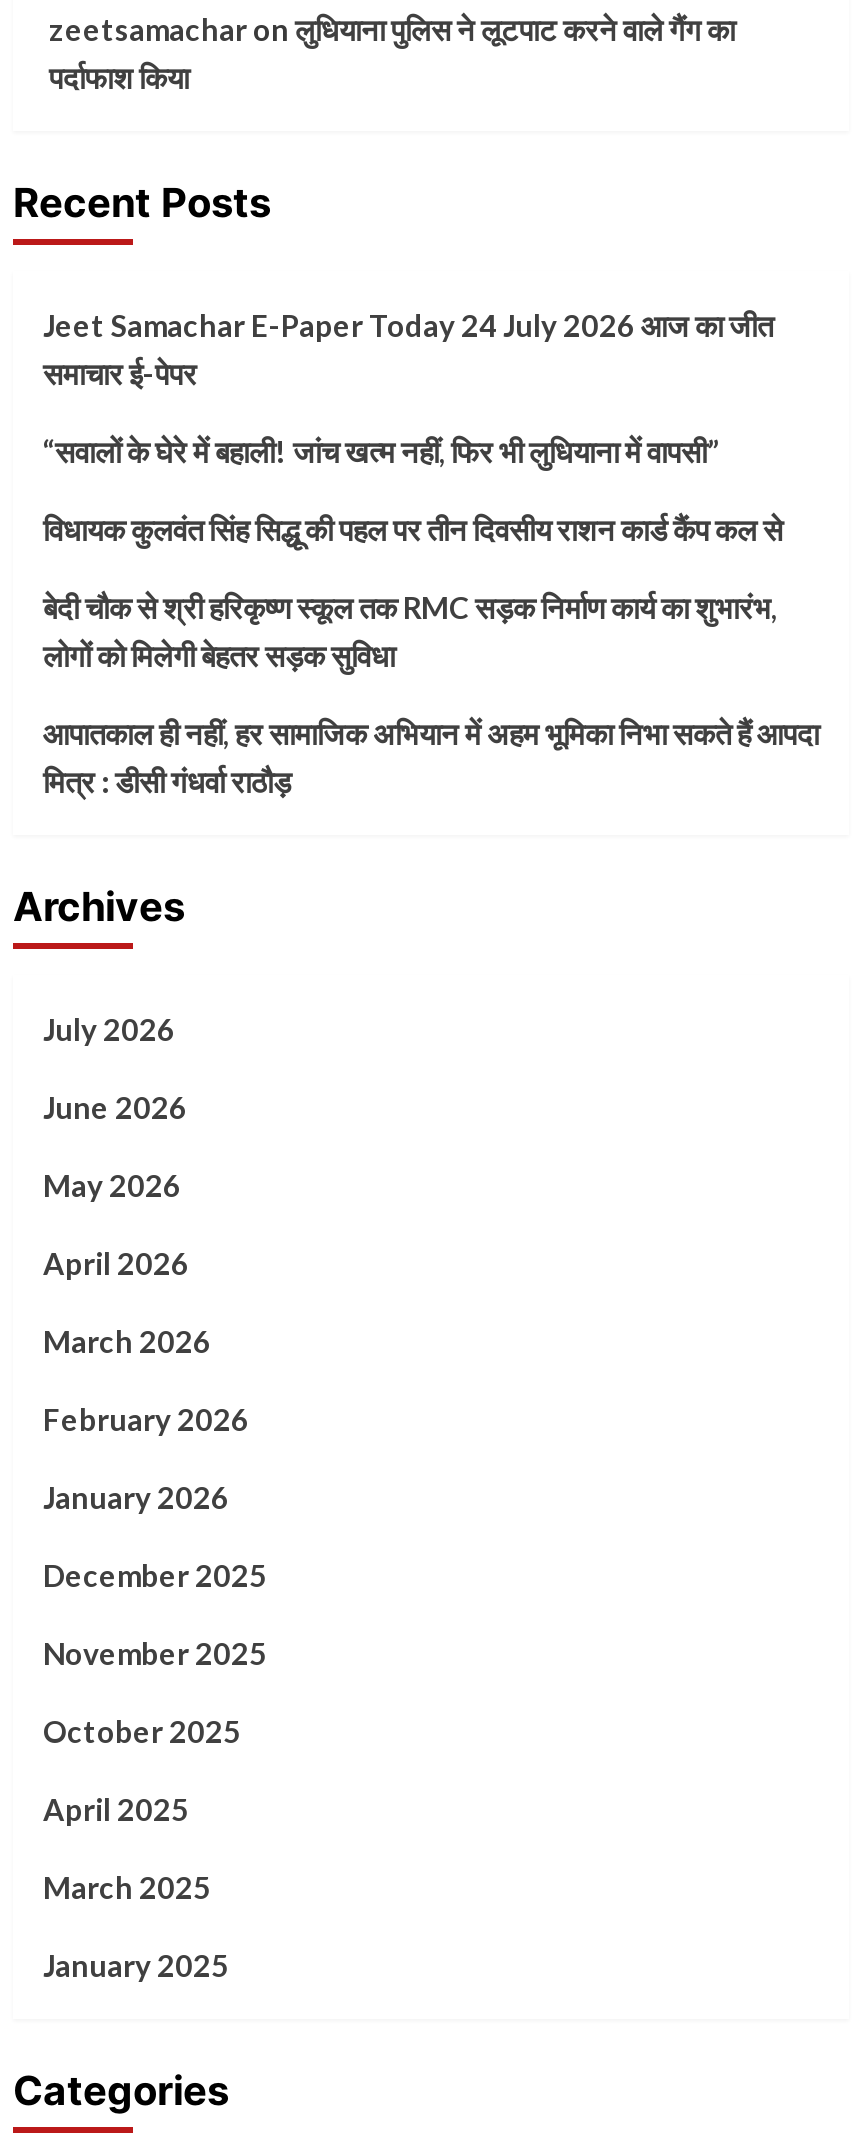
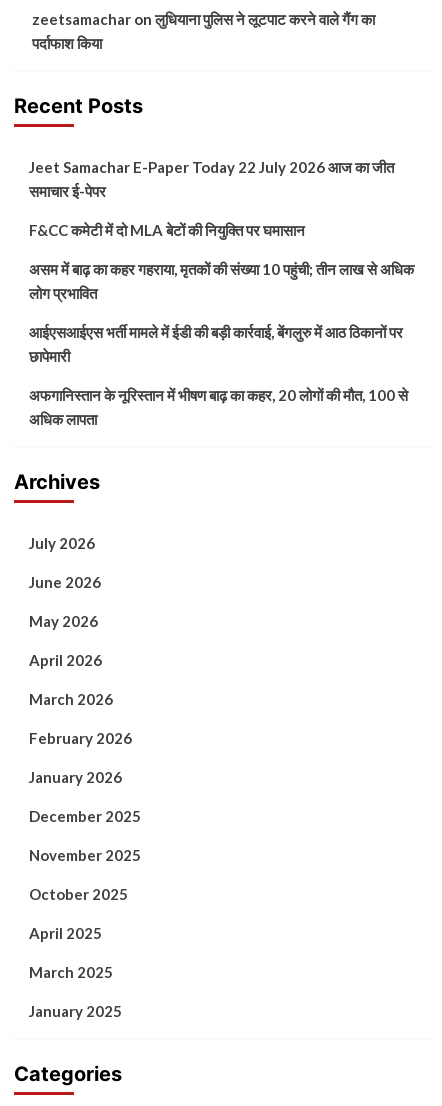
[43,307,773,343] Jeet Samachar E-Paper Today 24 July 2026 आज का जीत -> [29,158,394,176] Jeet Samachar E-Paper Today 22 July 2026 आज का जीत
[43,433,719,469] “सवालों के घेरे में बहाली! जांच खत्म नहीं, फिर भी लुधियाना में वापसी” -> [29,221,305,239] F&CC कमेटी में दो MLA बेटों की नियुक्ति पर घमासान
[43,511,783,547] विधायक कुलवंत सिंह सिद्धू की पहल पर तीन दिवसीय राशन कार्ड कैंप कल से -> [29,260,414,302] असम में बाढ़ का कहर गहराया, मृतकों की संख्या 10 पहुंची; तीन लाख से अधिक | लोग प्रभावित
[43,589,777,673] बेदी चौक से श्री हरिकृष्ण स्कूल तक RMC सड़क निर्माण कार्य का शुभारंभ, | लोगों को मिलेगी बेहतर सड़क सुविधा -> [29,323,403,365] आईएसआईएस भर्ती मामले में ईडी की बड़ी कार्रवाई, बेंगलुरु में आठ ठिकानों पर | छापेमारी
[43,715,819,799] आपातकाल ही नहीं, हर सामाजिक अभियान में अहम भूमिका निभा सकते हैं आपदा | मित्र : डीसी गंधर्वा राठौड़ -> [29,386,408,428] अफगानिस्तान के नूरिस्तान में भीषण बाढ़ का कहर, 20 लोगों की मौत, 100 से | अधिक लापता

